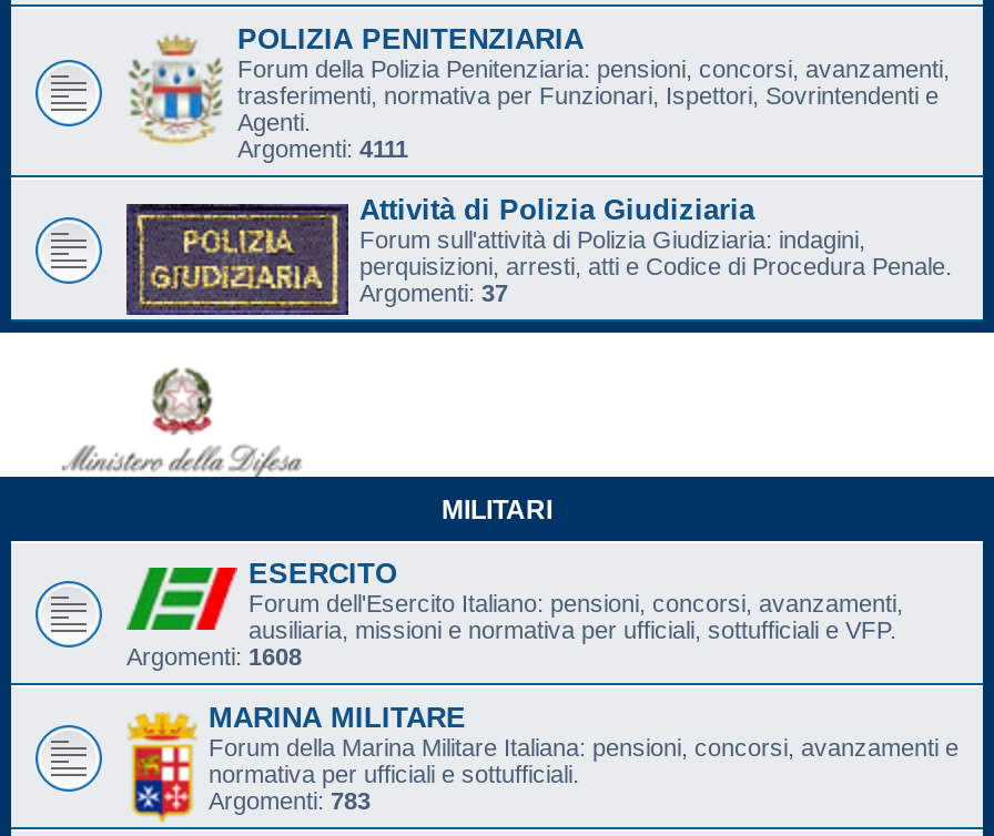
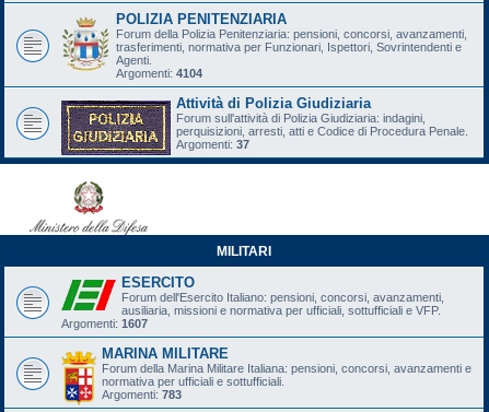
[237,135,408,162] Argomenti: 4111 -> [116,67,202,80] Argomenti: 4104
[126,643,302,670] Argomenti: 1608 -> [61,317,148,330] Argomenti: 1607

